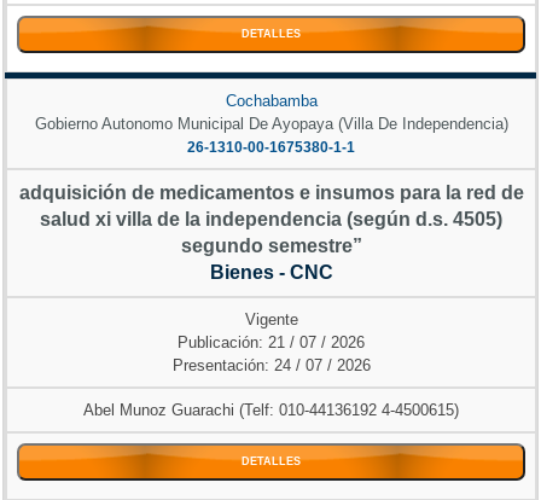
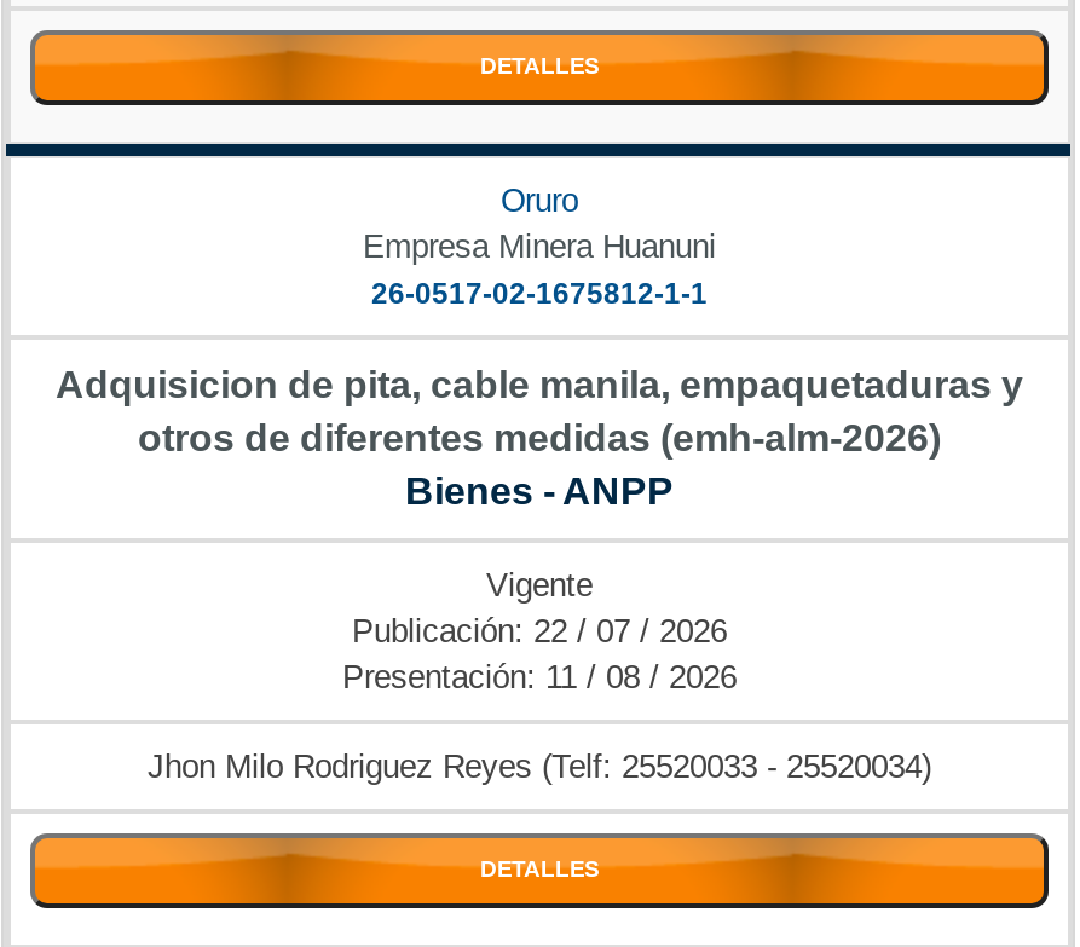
[34,92,508,156] Cochabamba | Gobierno Autonomo Municipal De Ayopaya (Villa De Independencia) | 26-1310-00-1675380-1-1 -> [363,183,716,311] Oruro | Empresa Minera Huanuni | 26-0517-02-1675812-1-1
[19,182,523,283] adquisición de medicamentos e insumos para la red de | salud xi villa de la independencia (según d.s. 4505) | segundo semestre” | Bienes - CNC -> [56,364,1023,512] Adquisicion de pita, cable manila, empaquetaduras y | otros de diferentes medidas (emh-alm-2026) | Bienes - ANPP
[172,333,370,374] Publicación: 21 / 07 / 2026 | Presentación: 24 / 07 / 2026 -> [342,613,737,695] Publicación: 22 / 07 / 2026 | Presentación: 11 / 08 / 2026
[83,401,459,419] Abel Munoz Guarachi (Telf: 010-44136192 4-4500615) -> [148,749,931,785] Jhon Milo Rodriguez Reyes (Telf: 25520033 - 25520034)

